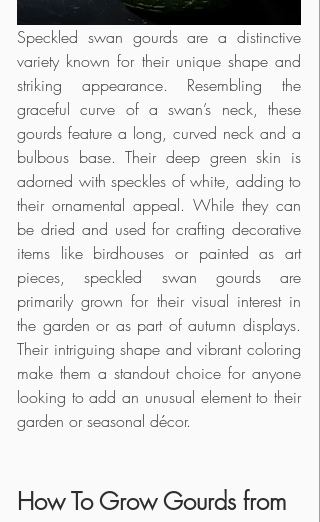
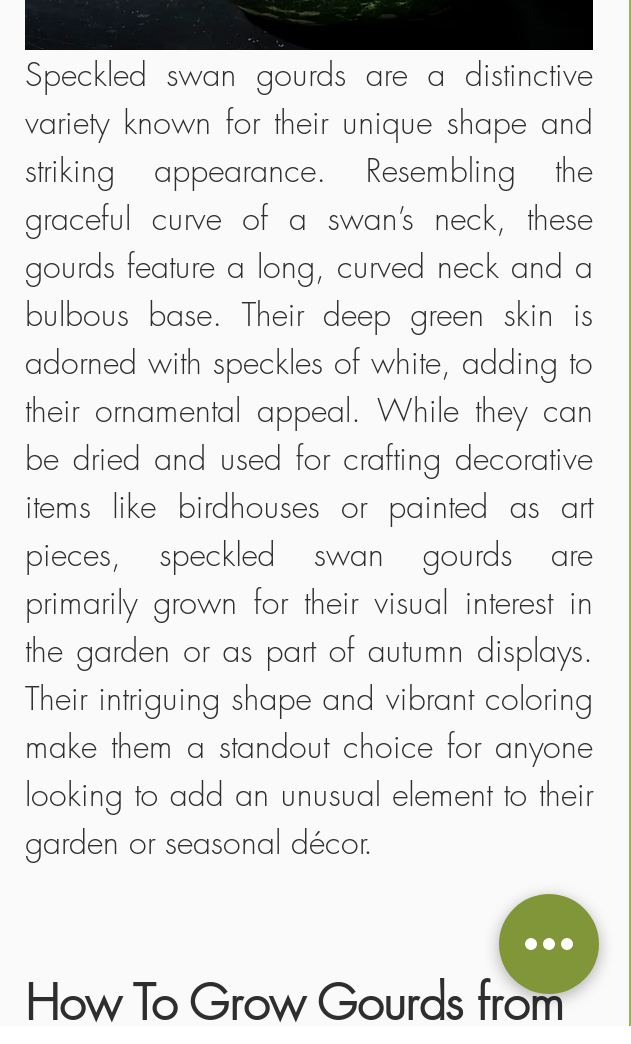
none -> [495,892,603,984] [image]

